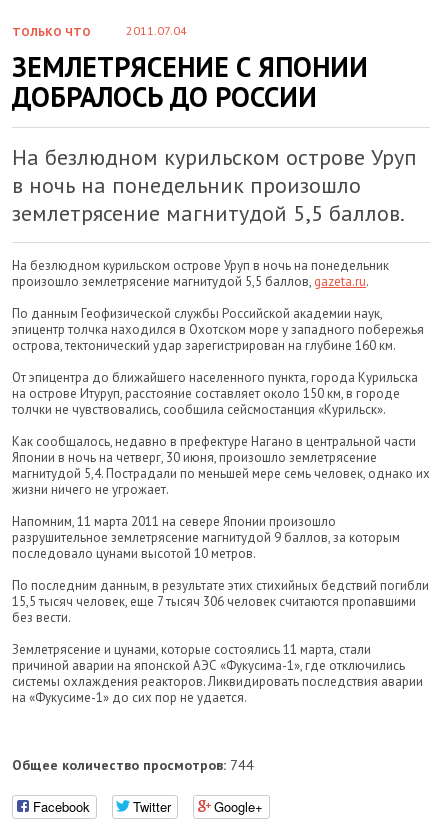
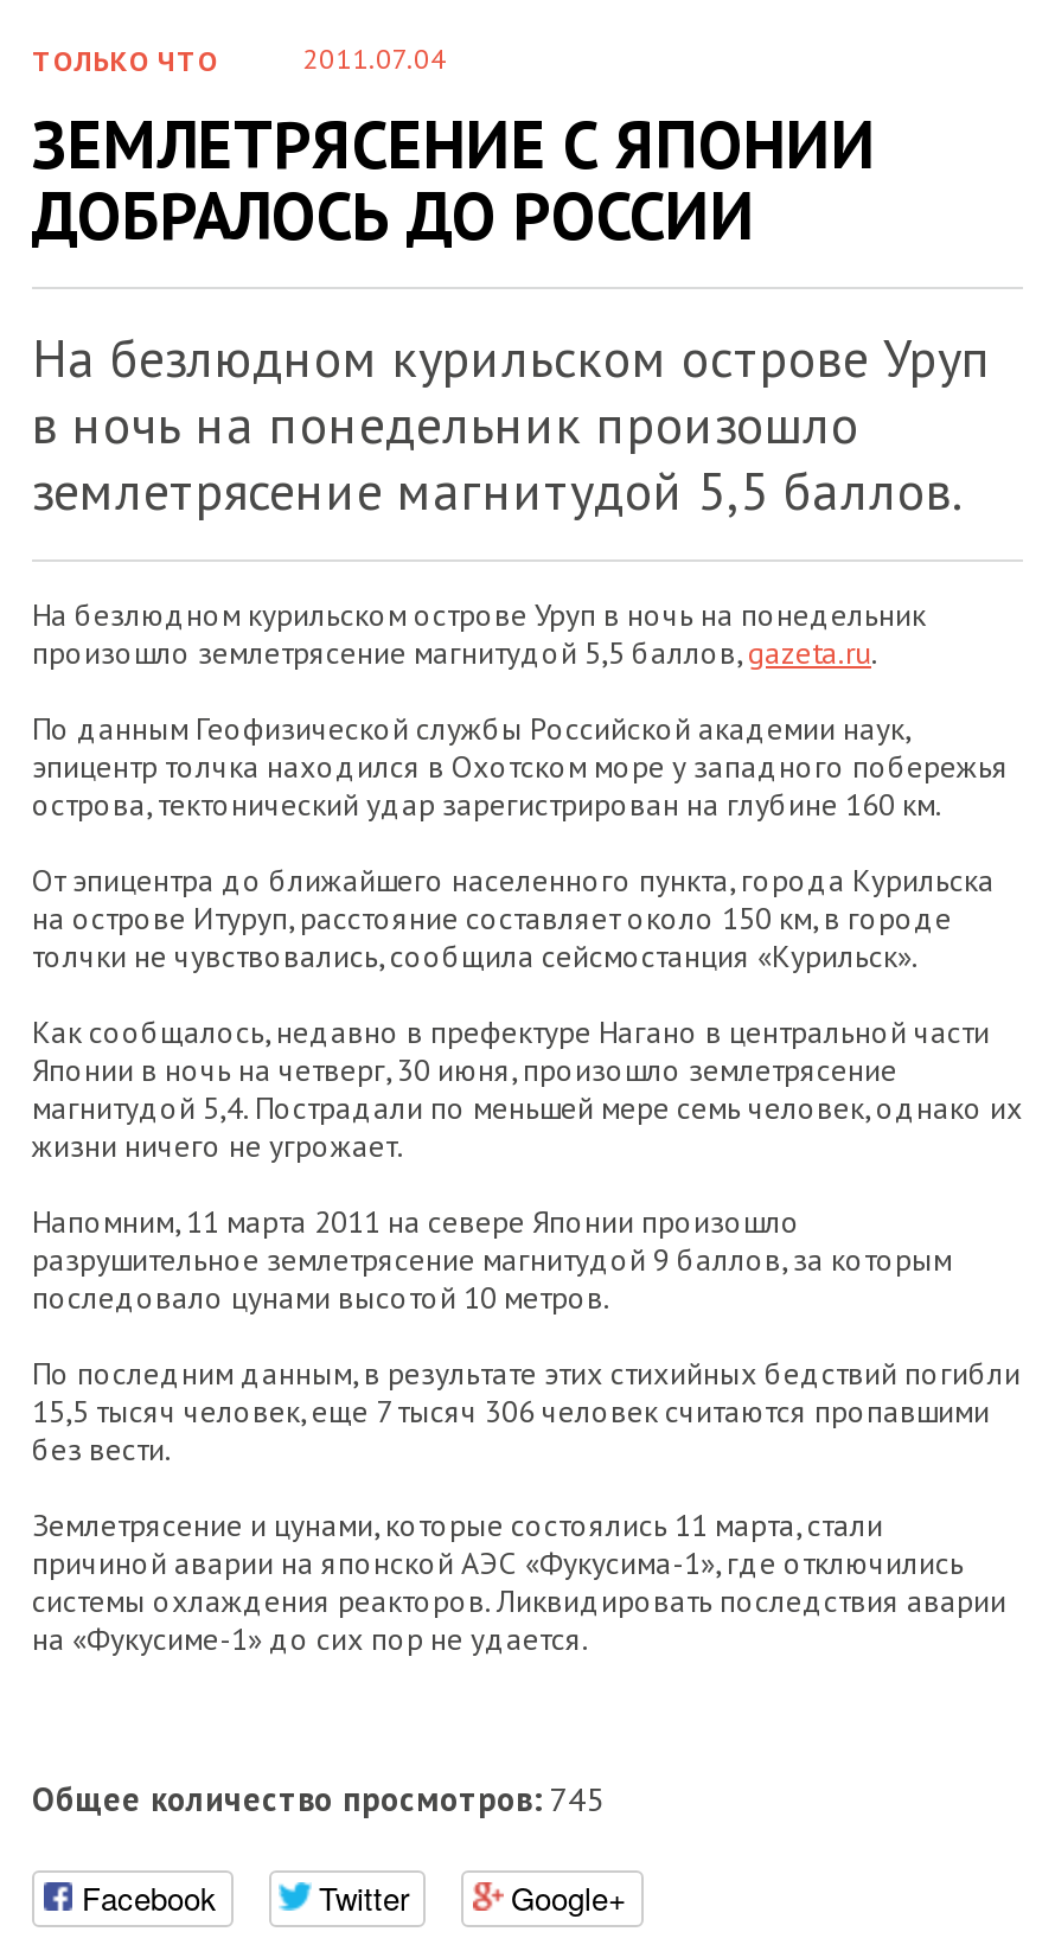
[12,756,254,774] Общее количество просмотров: 744 -> [32,1778,606,1821] Общее количество просмотров: 745

